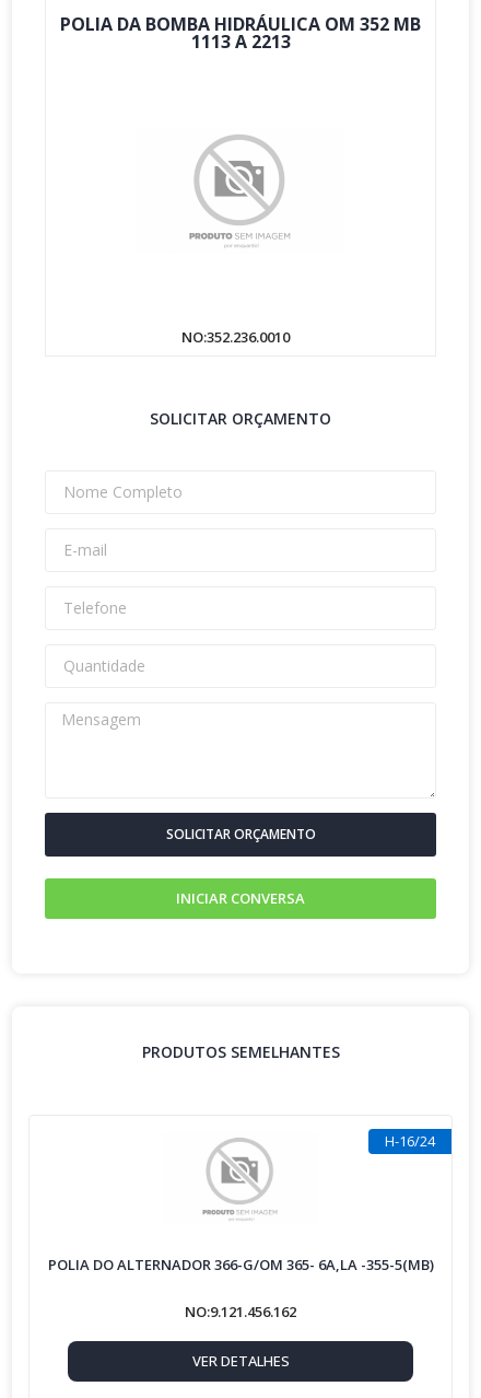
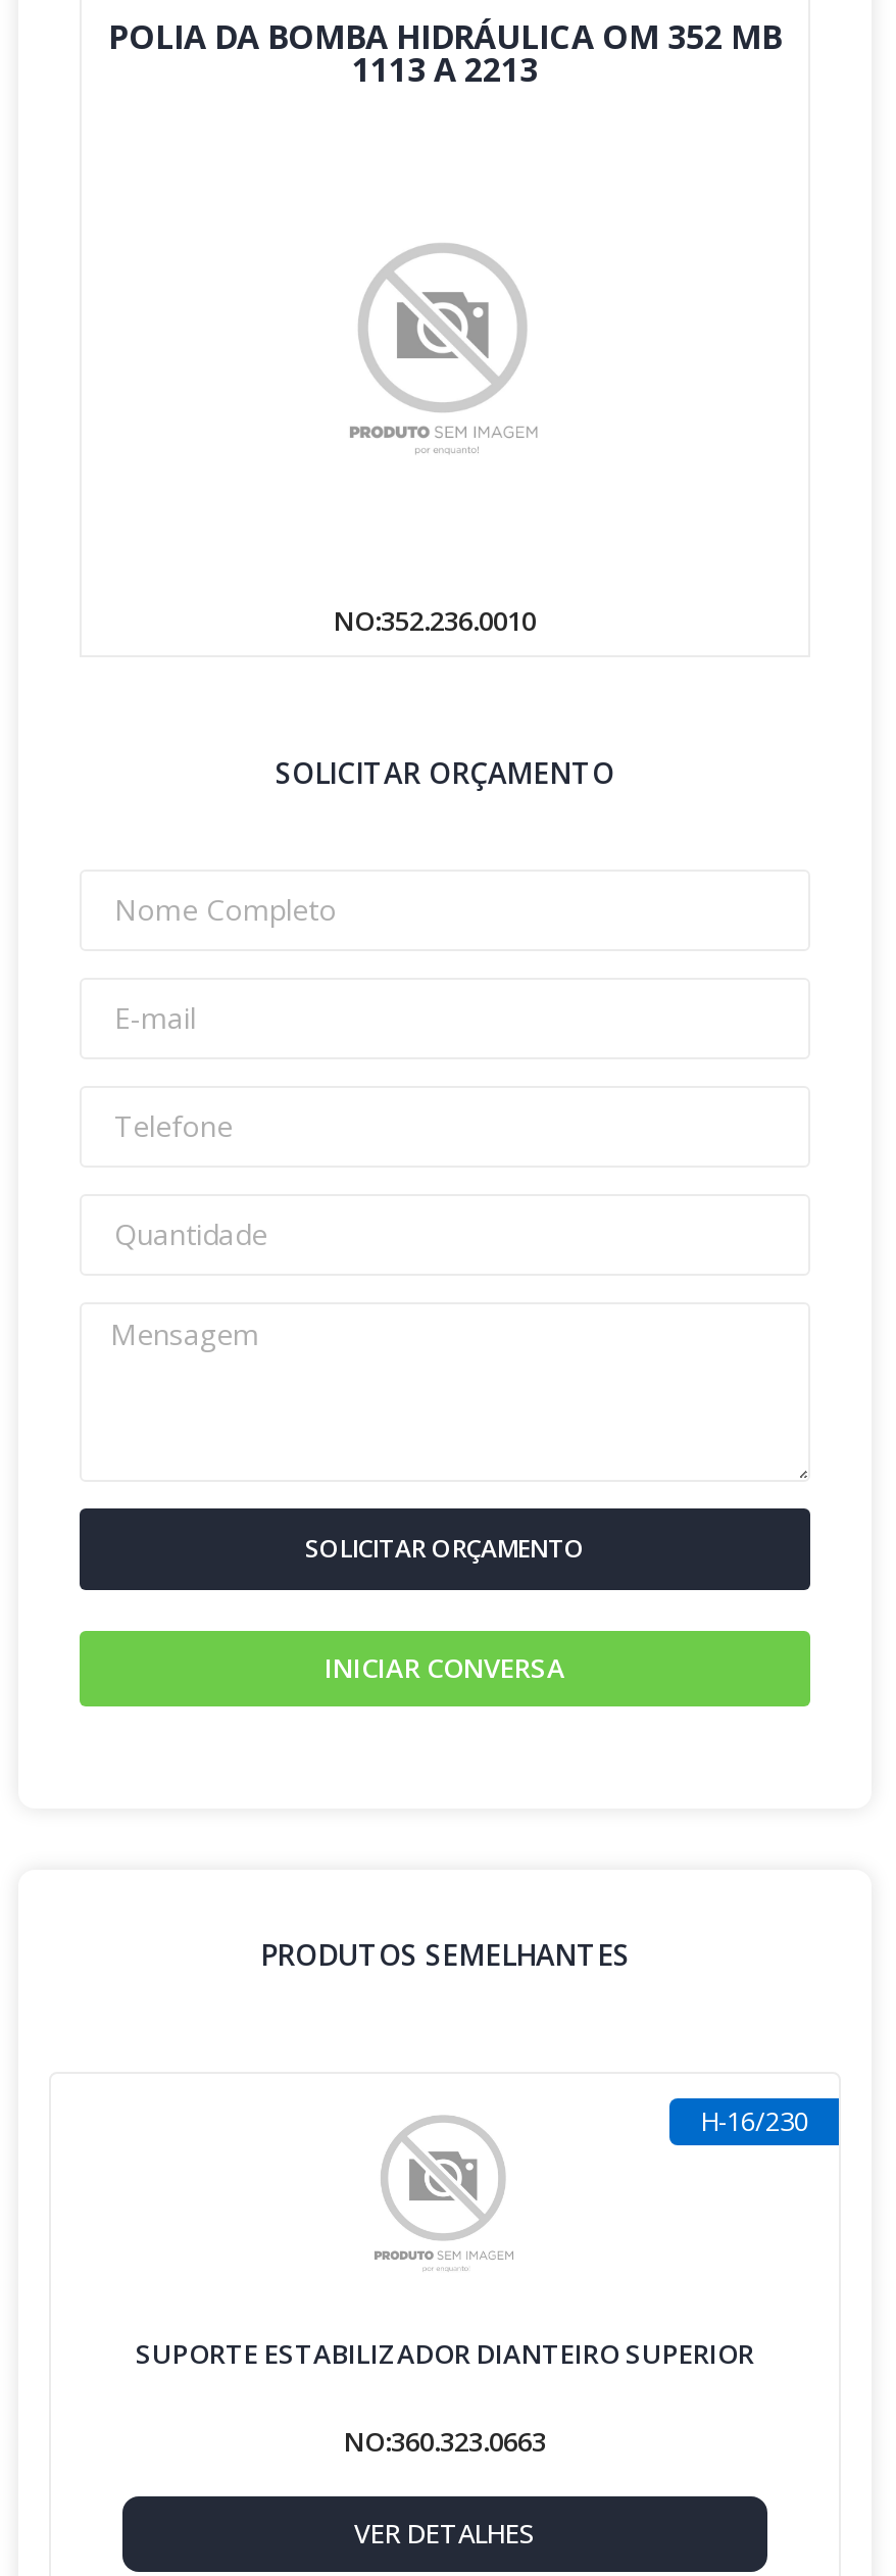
[385,1131,435,1150] H-16/24 -> [700,2101,808,2138] H-16/230
[48,1255,433,1275] POLIA DO ALTERNADOR 366-G/OM 365- 6A,LA -355-5(MB) -> [136,2334,754,2371] SUPORTE ESTABILIZADOR DIANTEIRO SUPERIOR
[185,1302,296,1322] NO:9.121.456.162 -> [344,2422,546,2458] NO:360.323.0663

